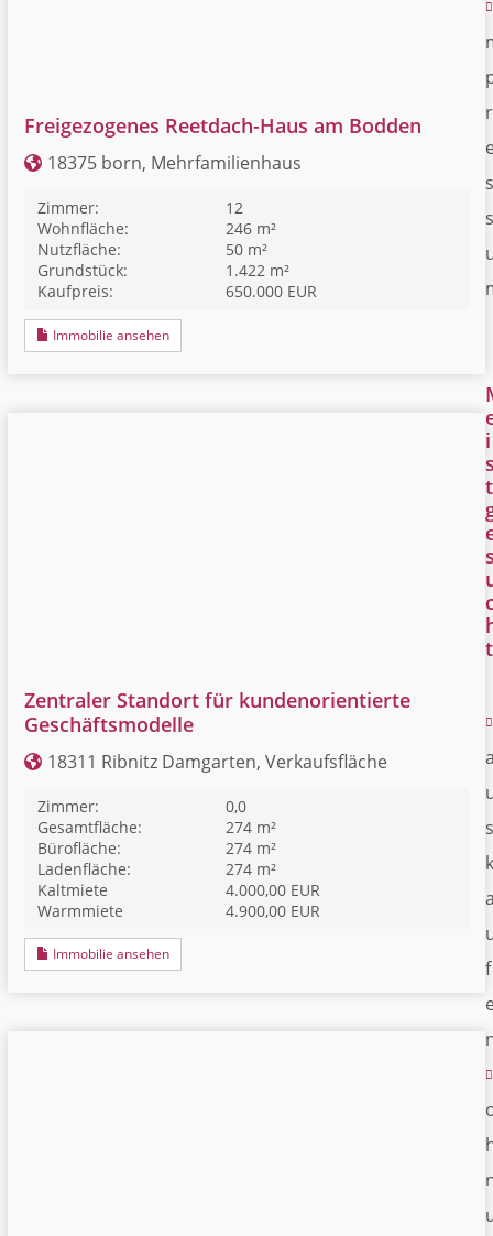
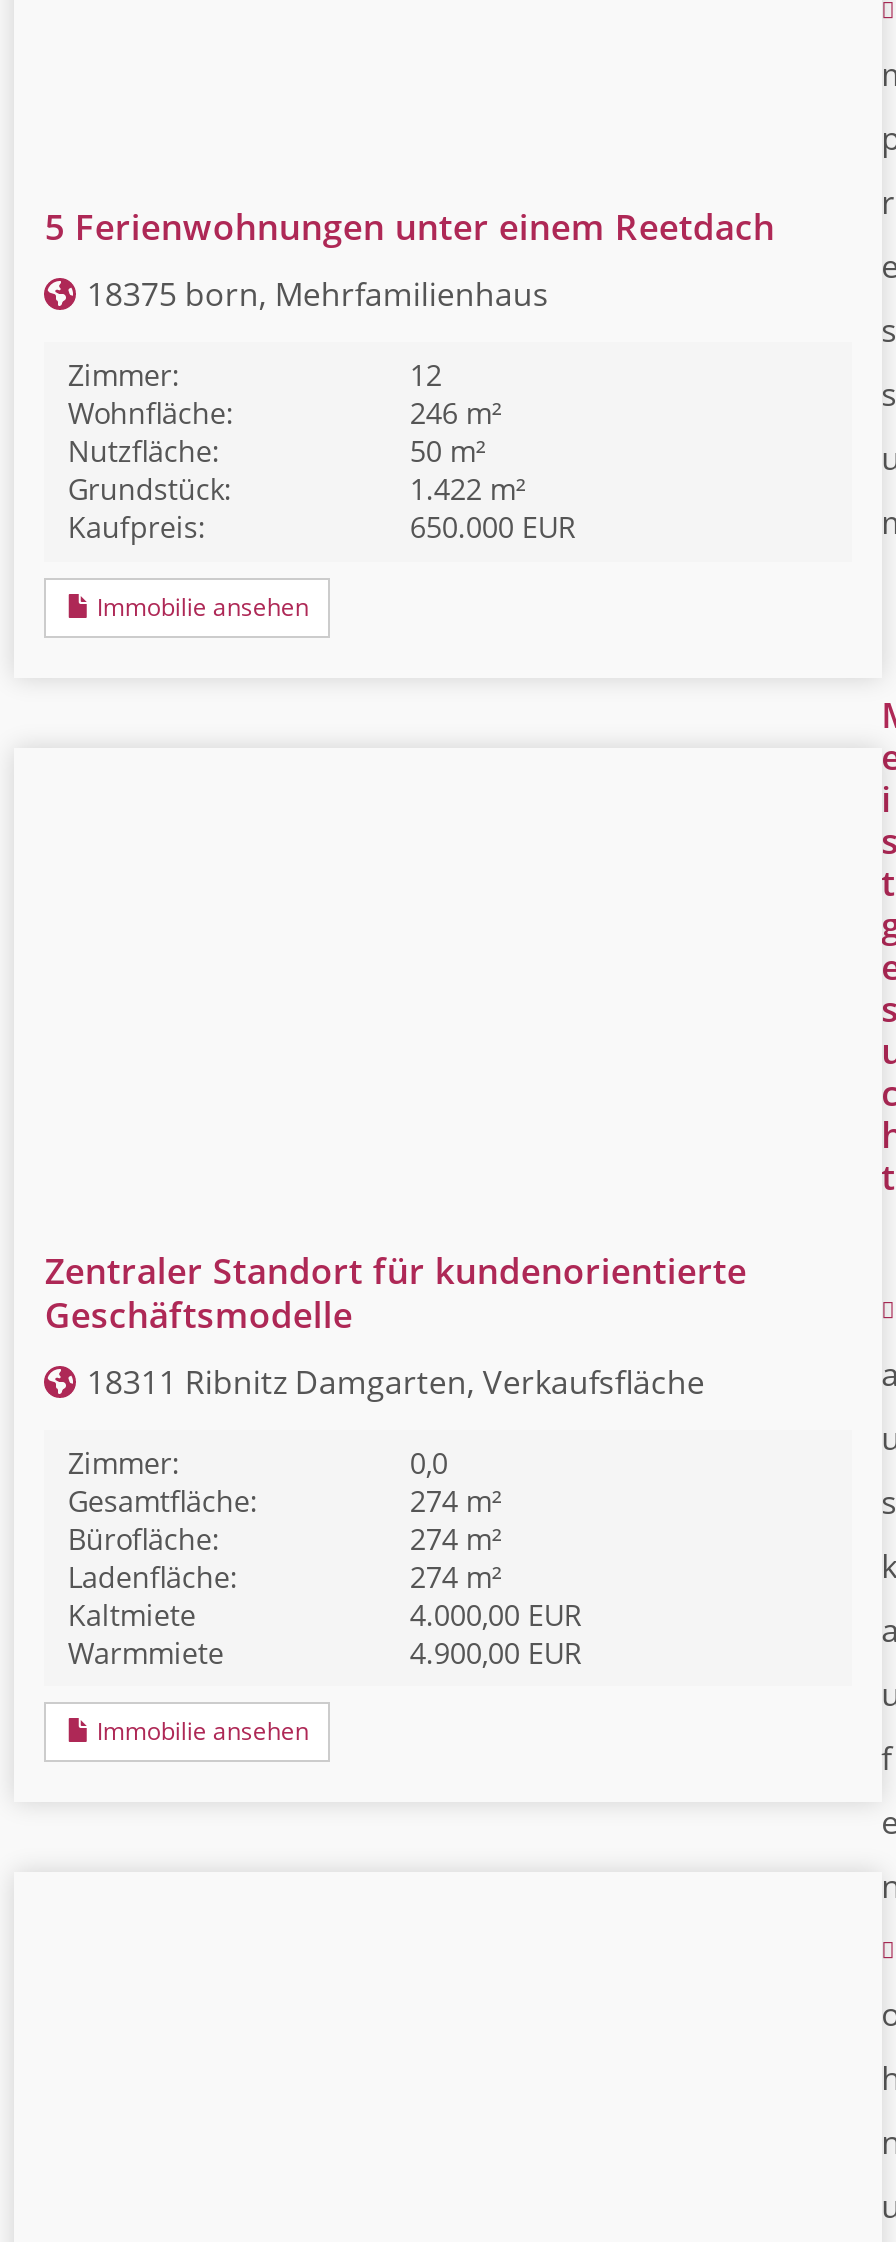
[25,112,422,139] Freigezogenes Reetdach-Haus am Bodden -> [45,202,775,250] 5 Ferienwohnungen unter einem Reetdach

